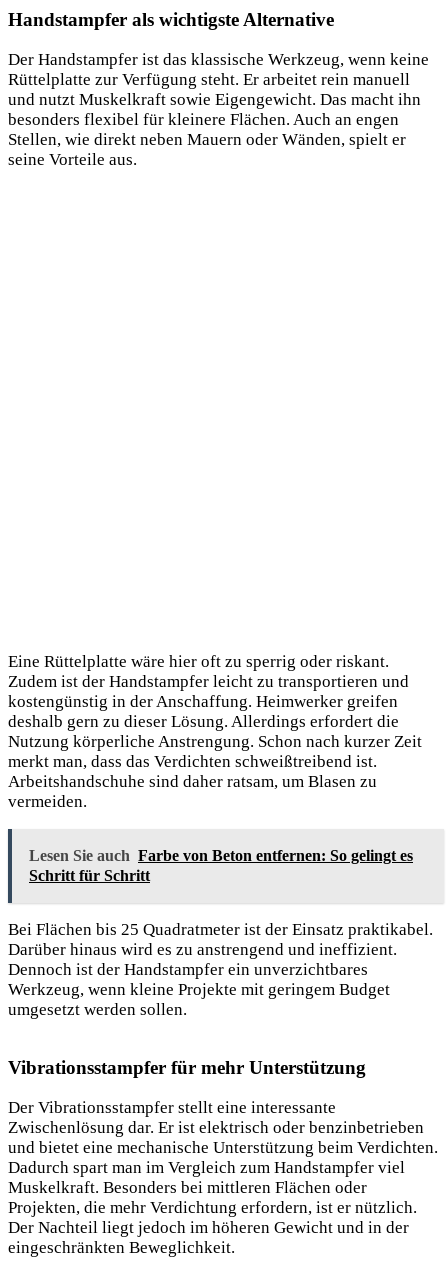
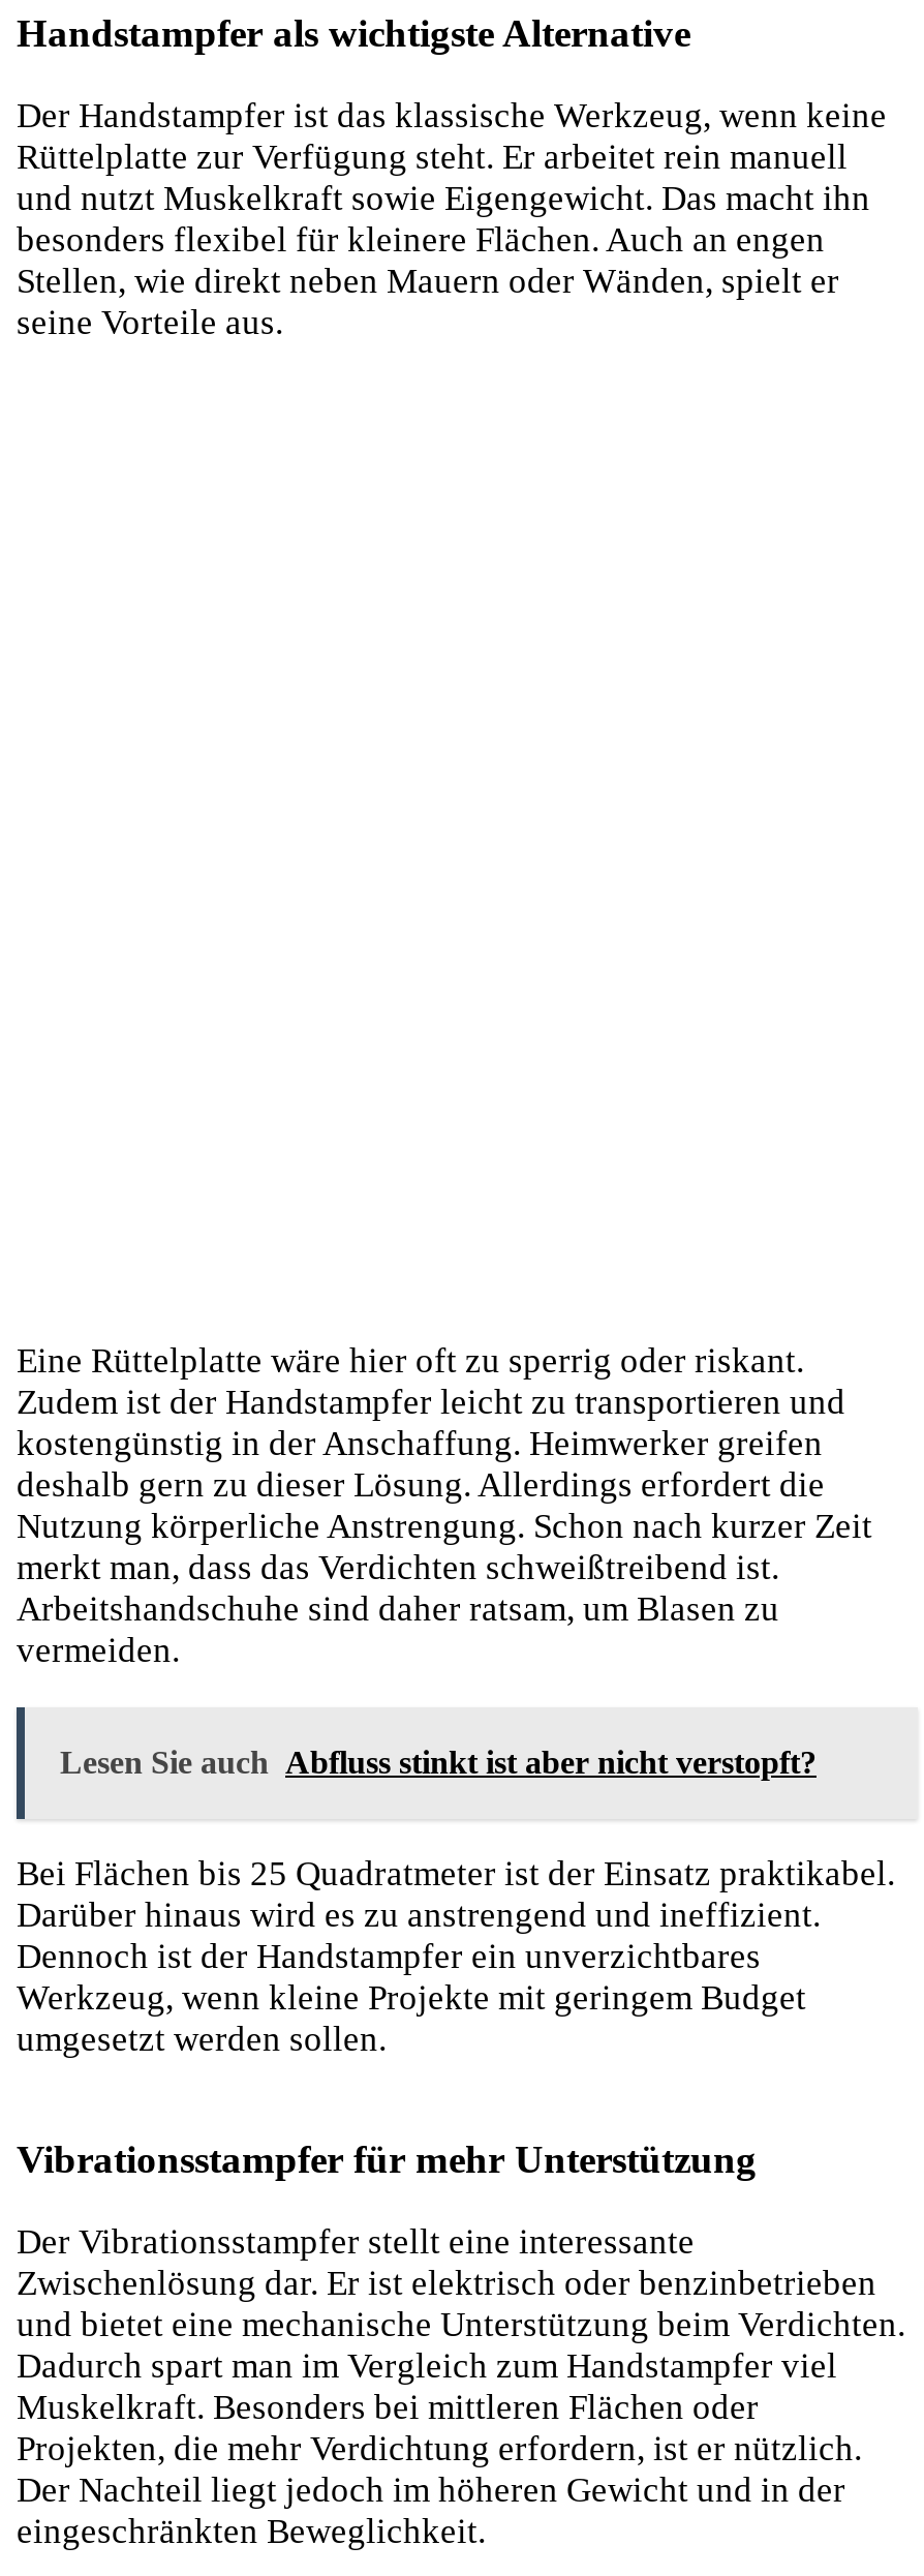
[29,847,413,884] Lesen Sie auch Farbe von Beton entfernen: So gelingt es | Schritt für Schritt -> [60,1744,817,1779] Lesen Sie auch Abfluss stinkt ist aber nicht verstopft?

